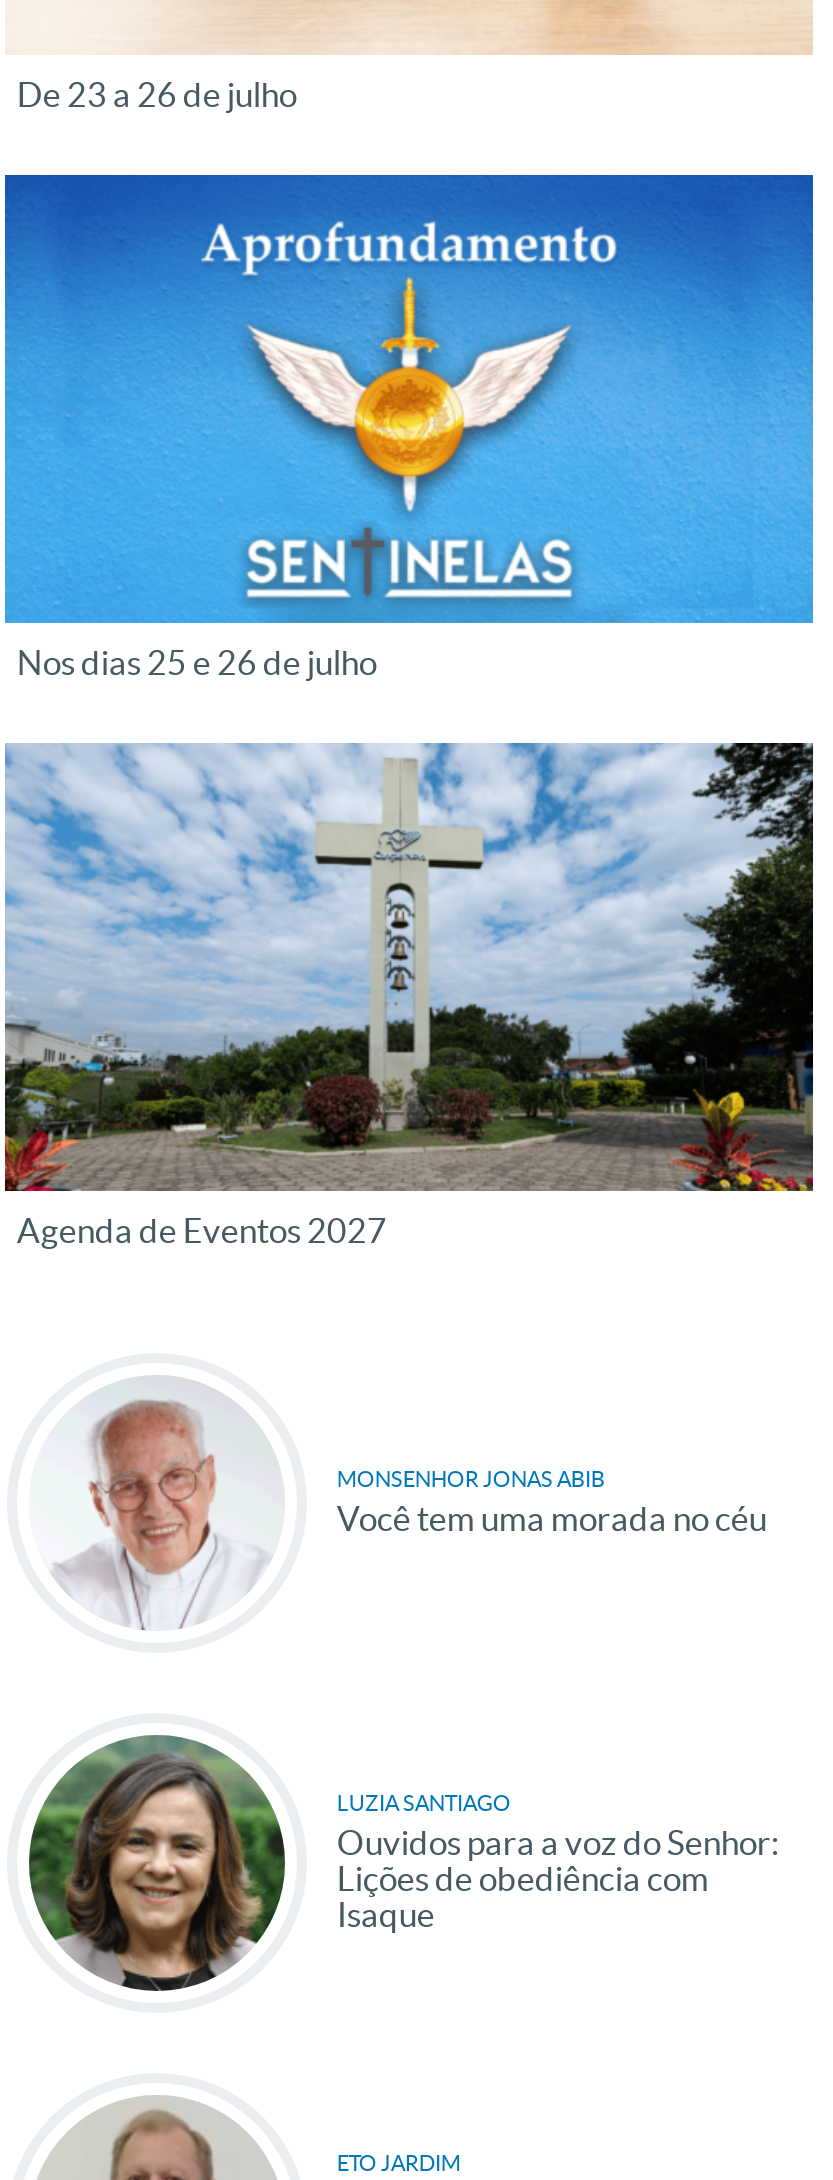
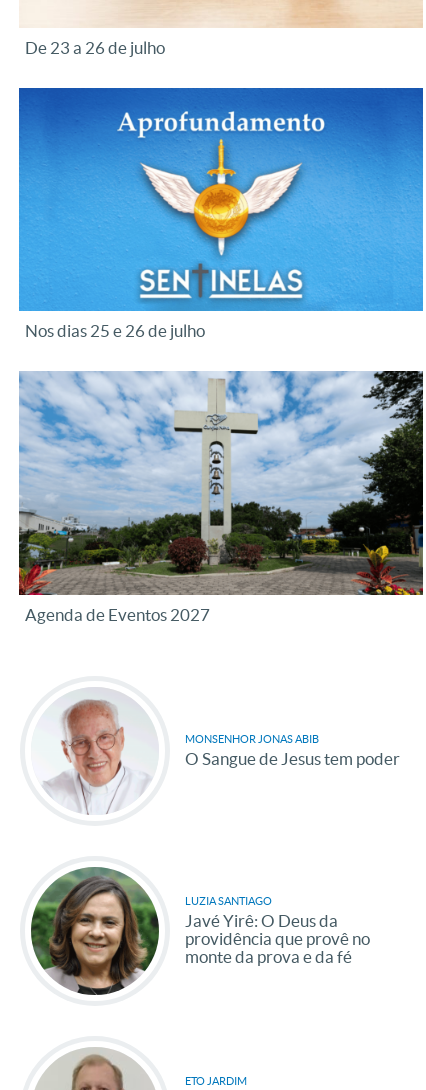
[337,1498,767,1536] Você tem uma morada no céu -> [185,749,400,768] O Sangue de Jesus tem poder
[337,1822,779,1932] Ouvidos para a voz do Senhor: | Lições de obediência com | Isaque -> [185,911,370,966] Javé Yirê: O Deus da | providência que provê no | monte da prova e da fé

